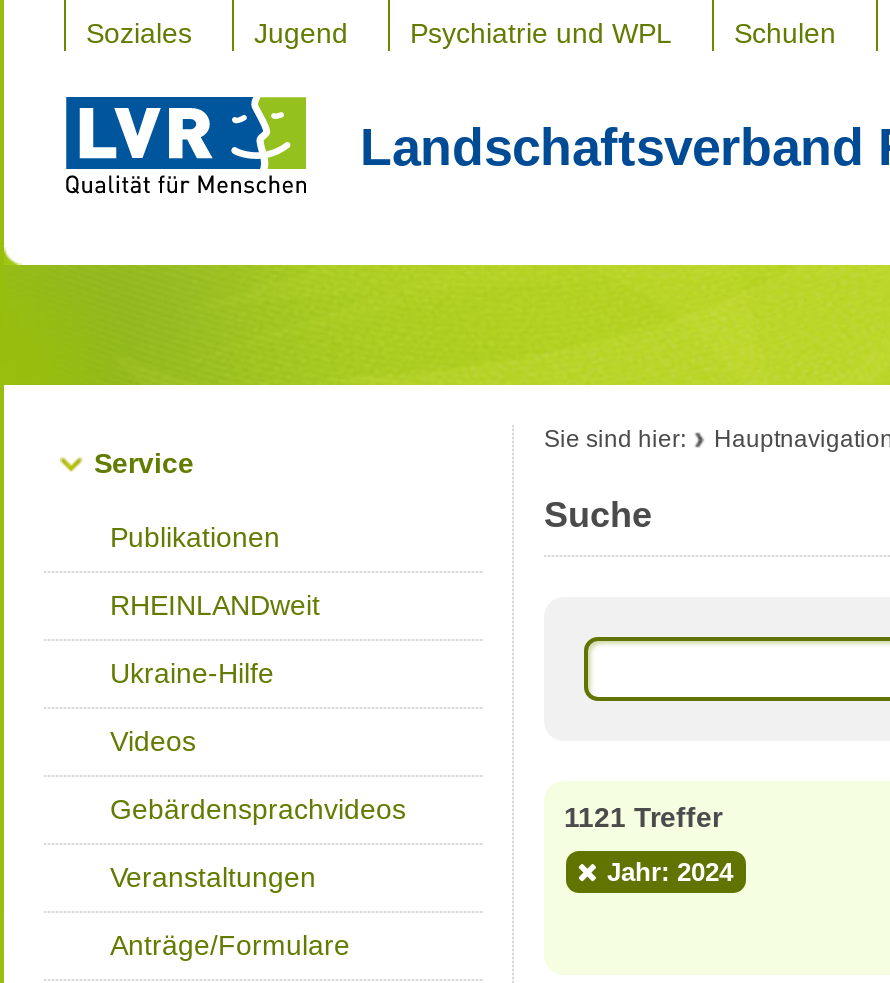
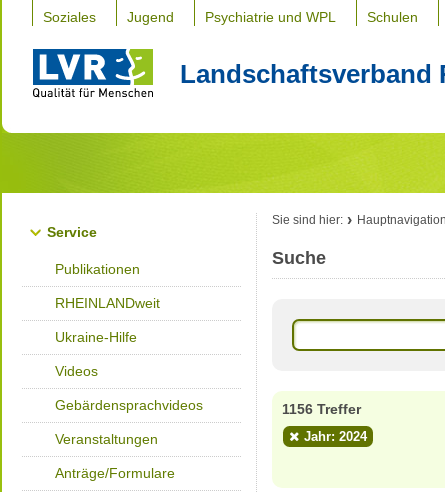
[564,801,722,833] 1121 Treffer -> [282,401,361,417] 1156 Treffer

